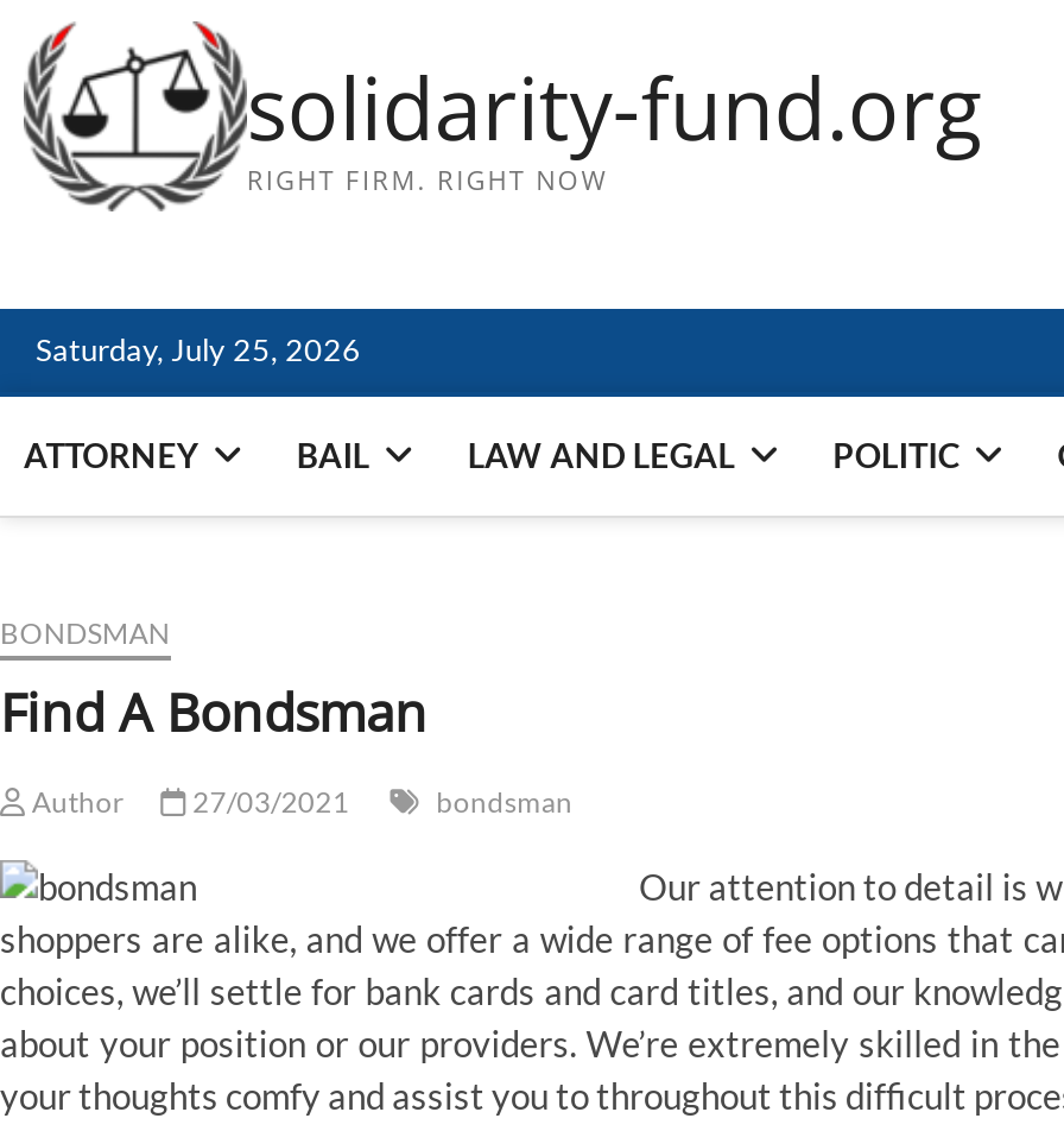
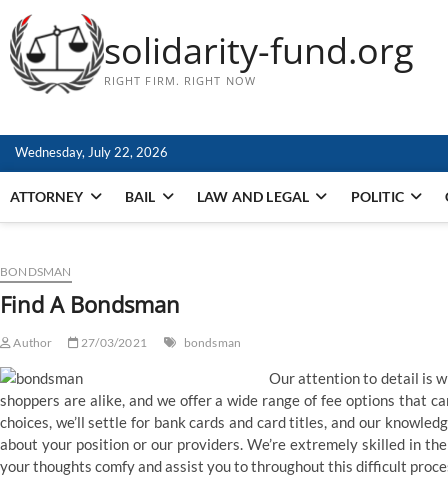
[36,330,361,368] Saturday, July 25, 2026 -> [15,144,168,160] Wednesday, July 22, 2026

